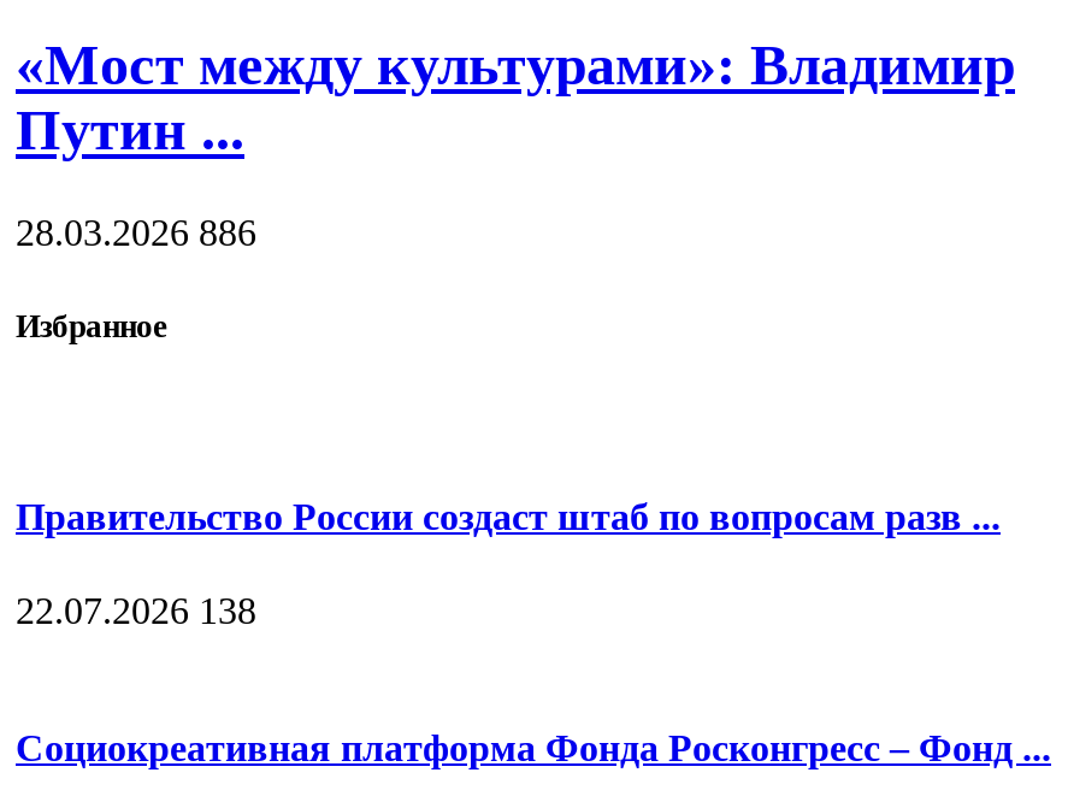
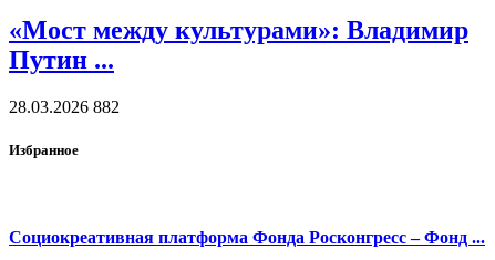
[16,212,256,253] 28.03.2026 886 -> [9,98,120,116] 28.03.2026 882
[16,496,1001,631] Правительство России создаст штаб по вопросам разв ... | 22.07.2026 138 -> none

